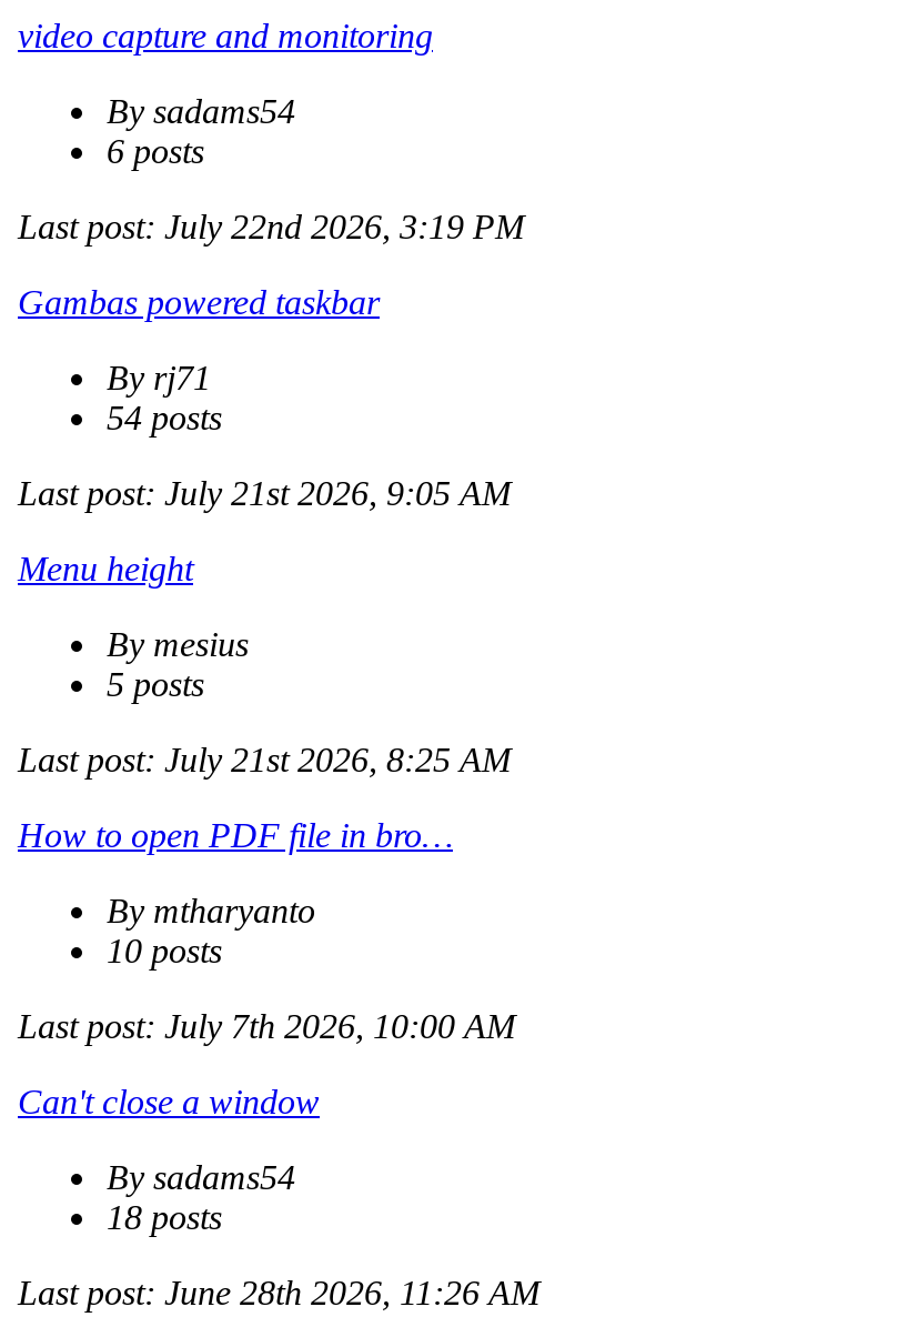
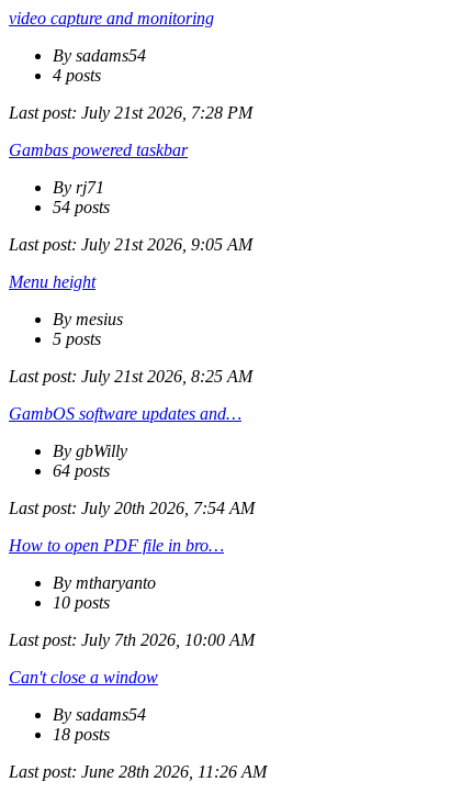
[107,131,204,169] 6 posts -> [53,66,101,85] 4 posts
[18,207,524,245] Last post: July 22nd 2026, 3:19 PM -> [9,103,252,122] Last post: July 21st 2026, 7:28 PM
none -> [9,404,255,518] GambOS software updates and… | By gbWilly | 64 posts | Last post: July 20th 2026, 7:54 AM

